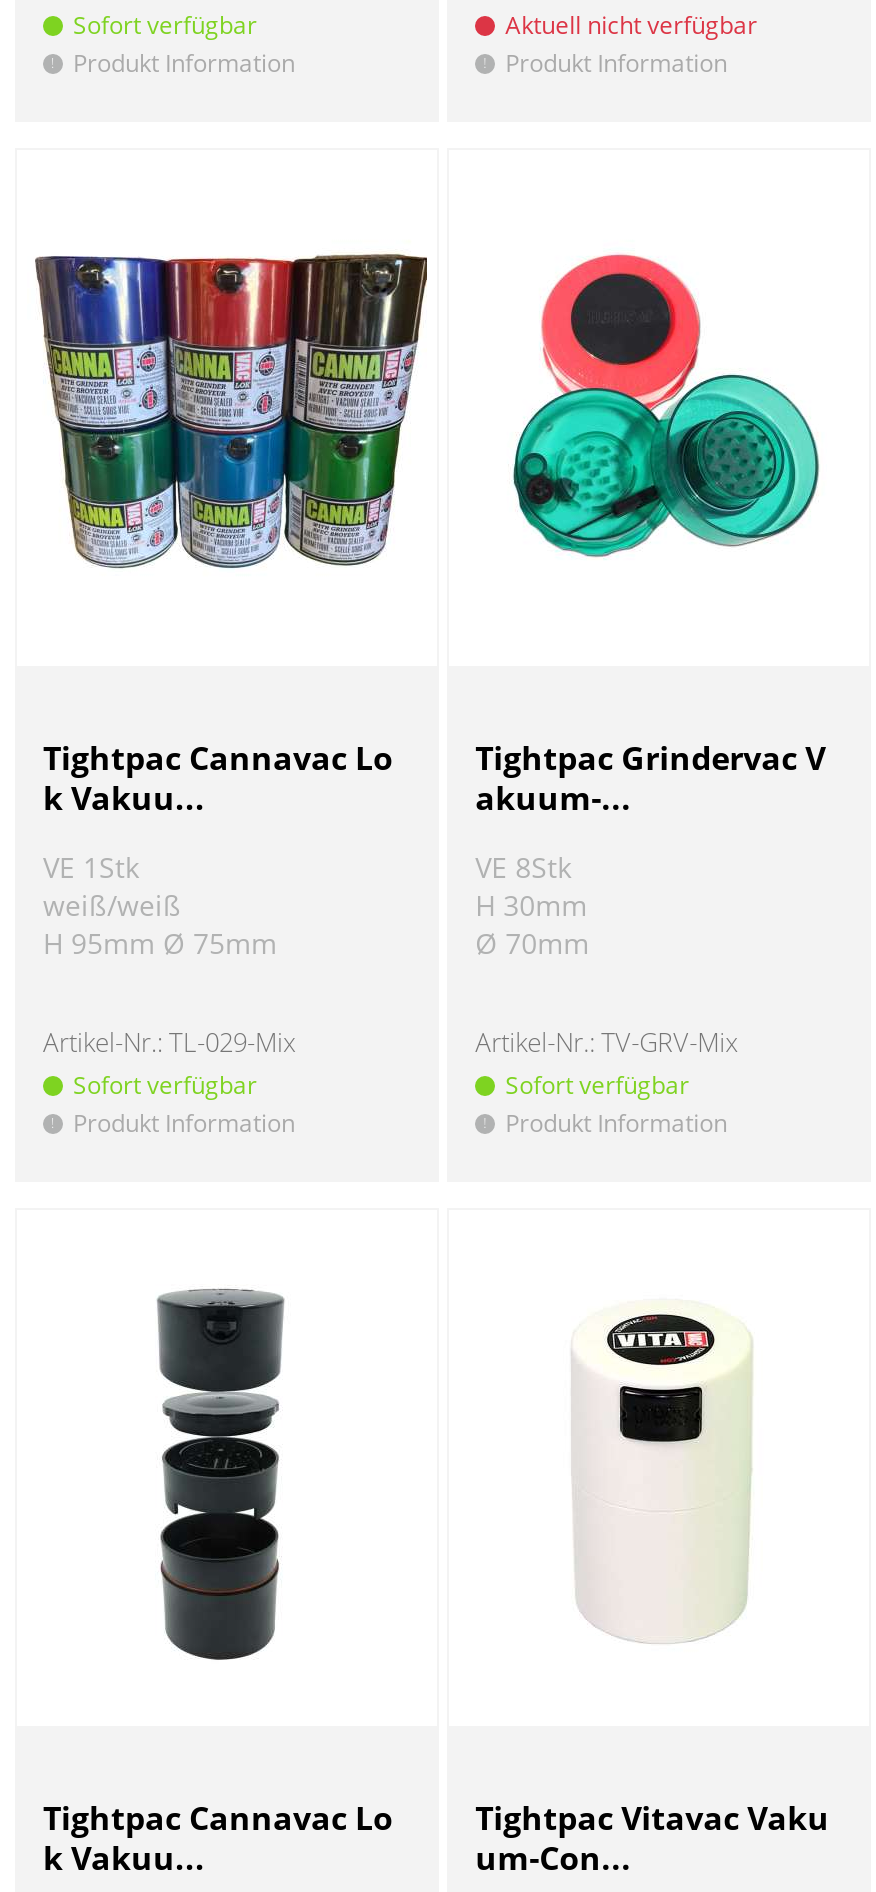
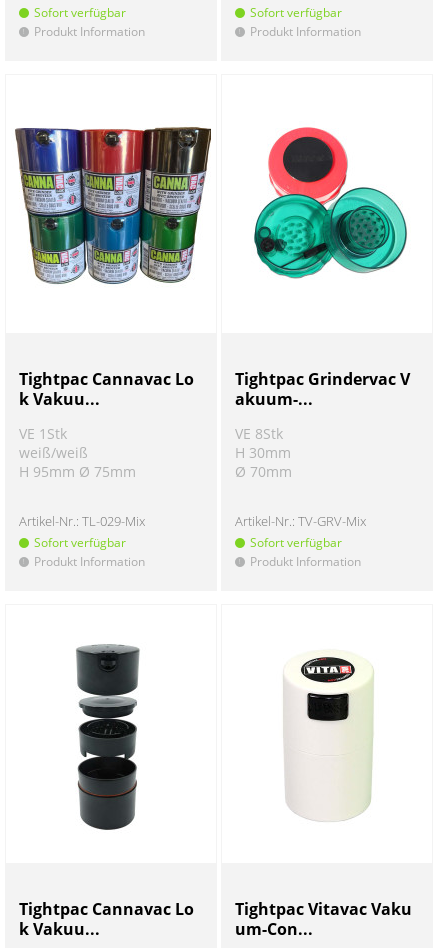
[505,8,757,42] Aktuell nicht verfügbar -> [250,4,342,21] Sofort verfügbar

